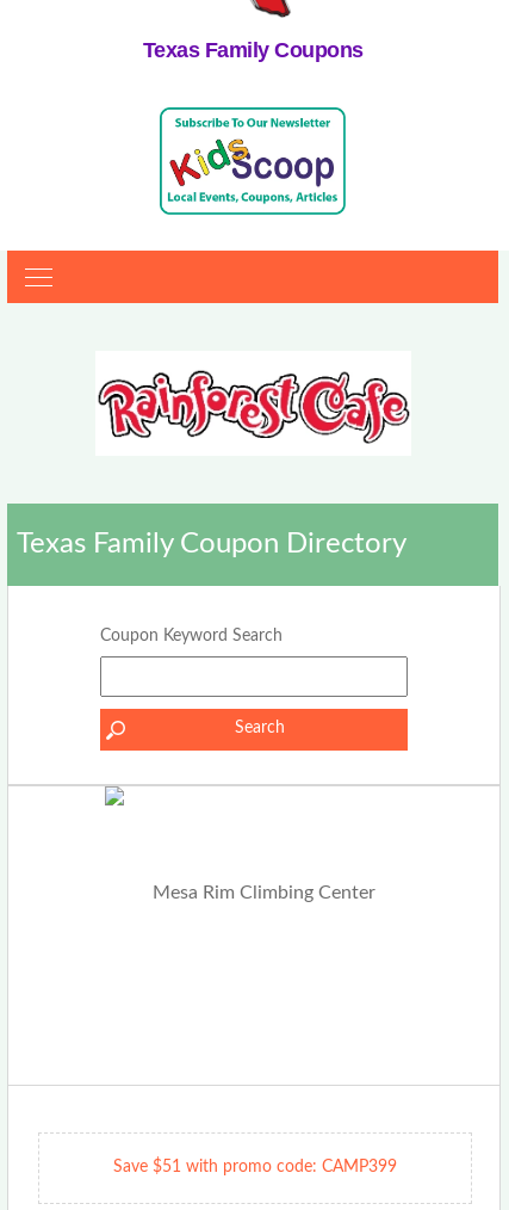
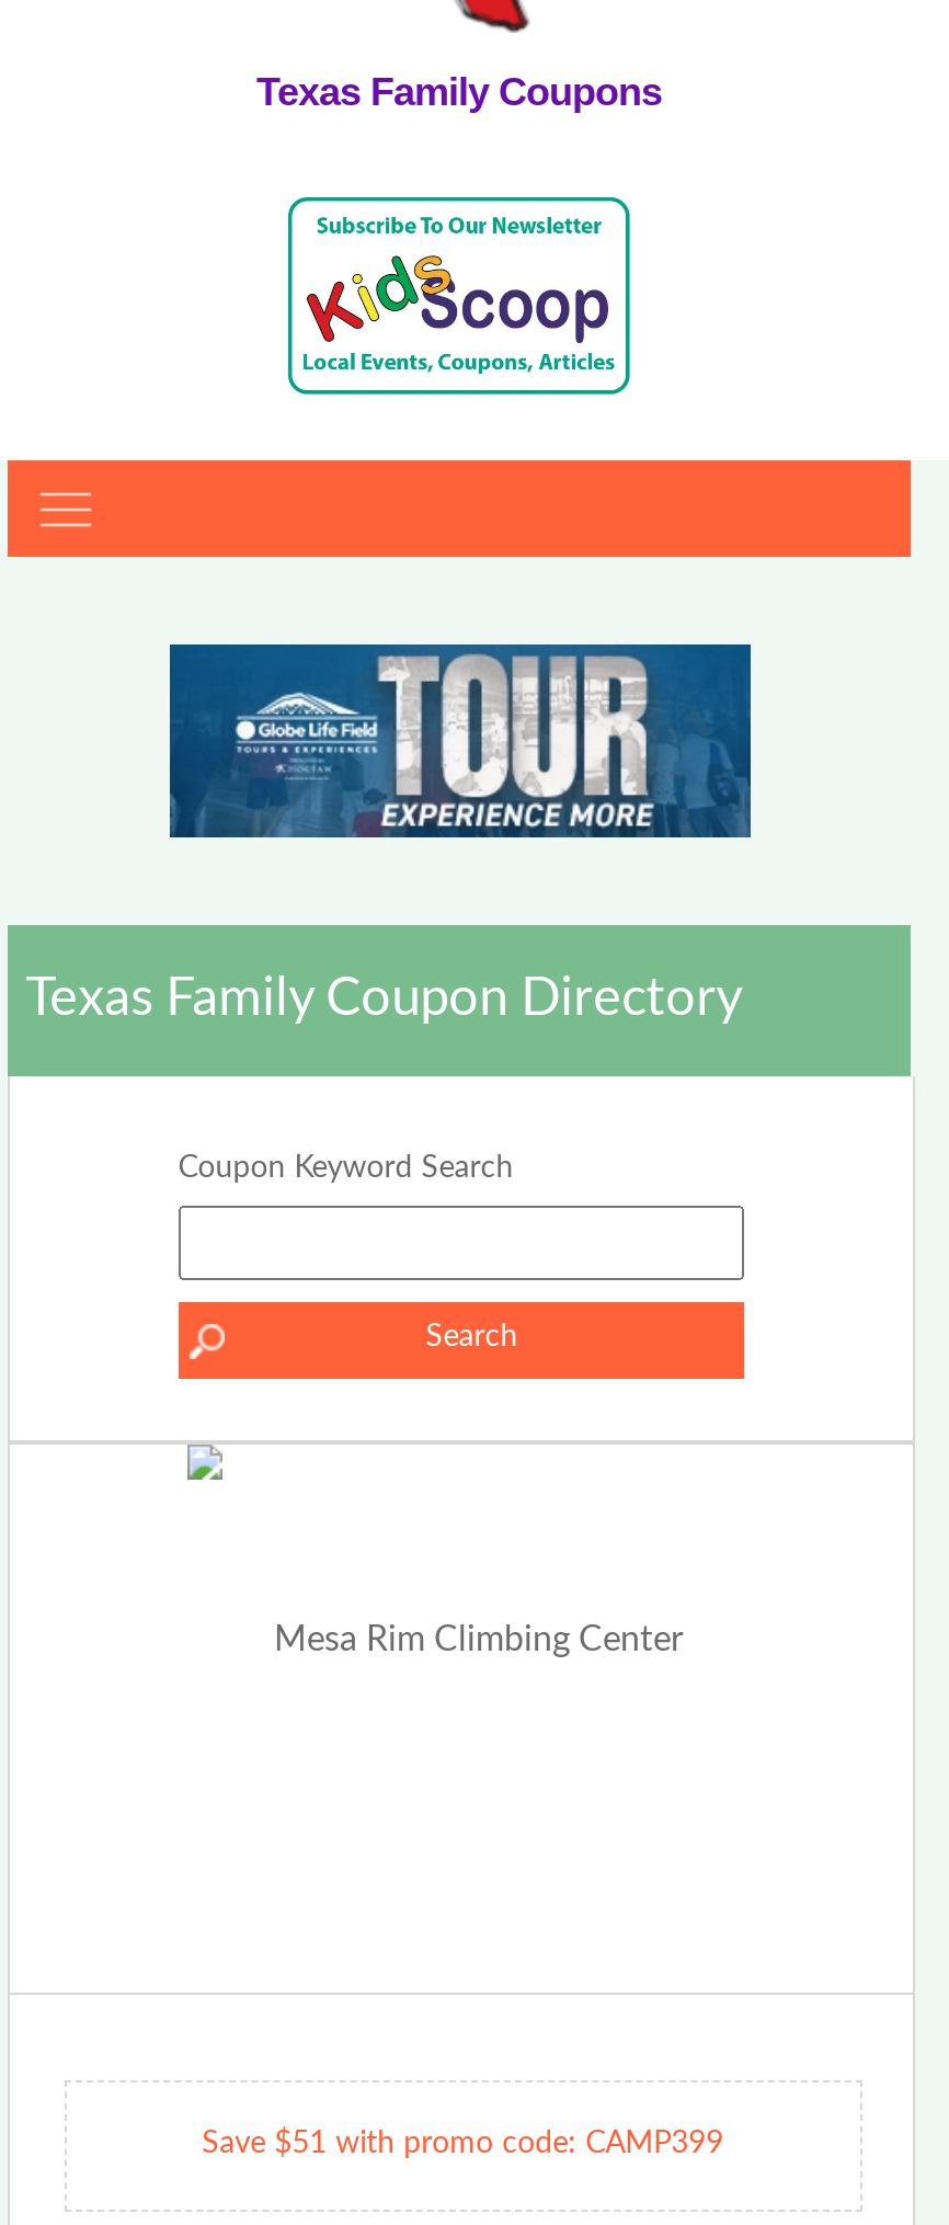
[95,351,411,456] [image] -> [168,642,753,840] [image]

